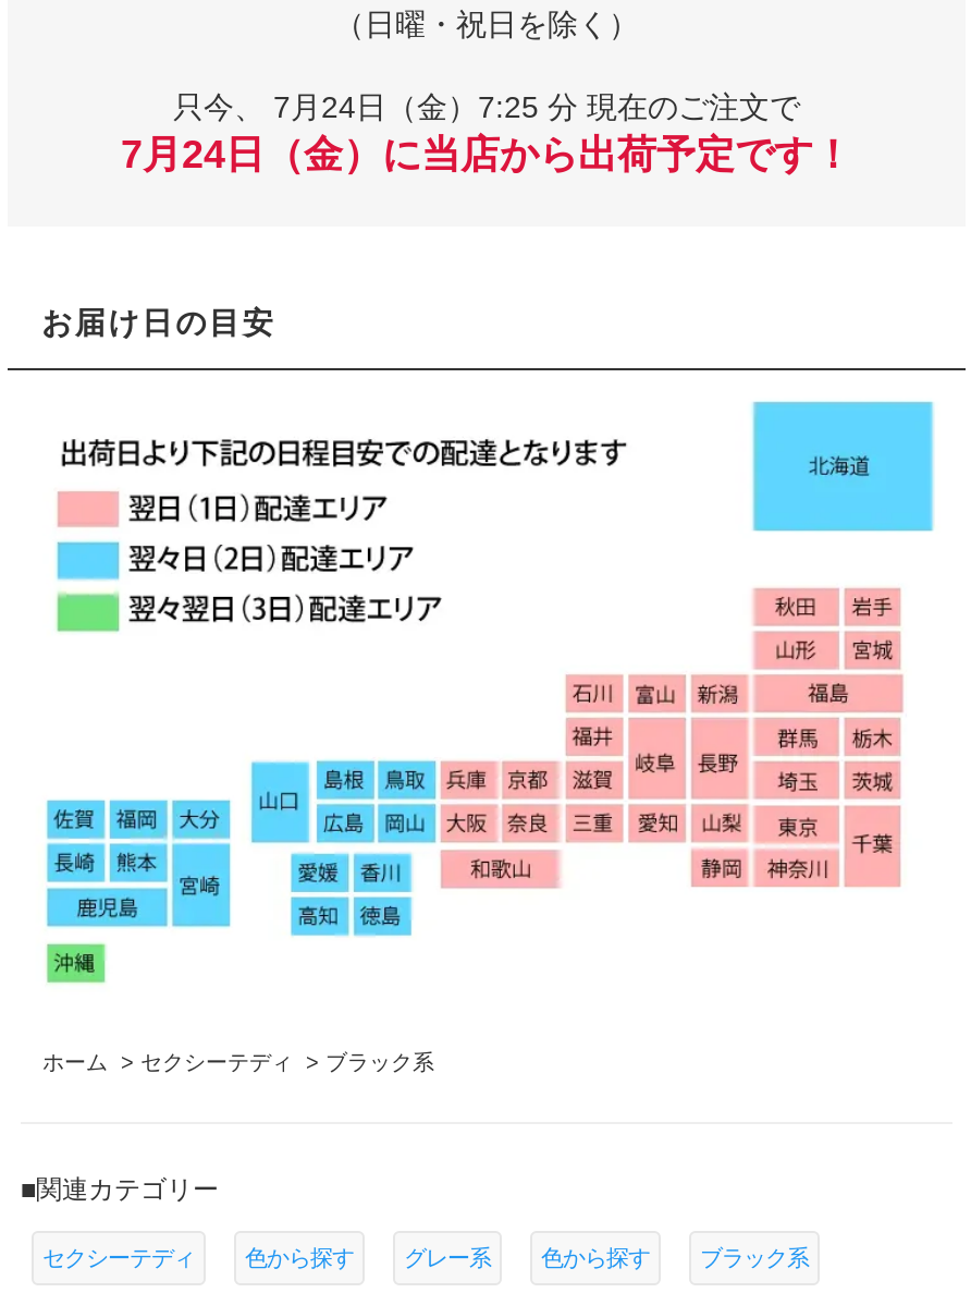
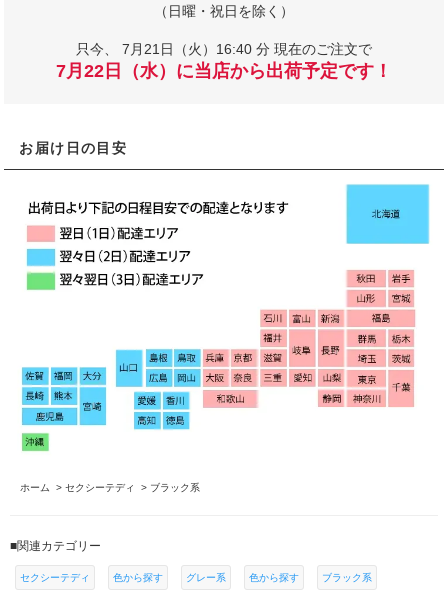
[173,88,800,123] 只今、7月24日（金）7:25 分 現在のご注文で -> [76,41,372,57] 只今、7月21日（火）16:40 分 現在のご注文で
[121,132,852,176] 7月24日（金）に当店から出荷予定です！ -> [56,61,392,81] 7月22日（水）に当店から出荷予定です！

